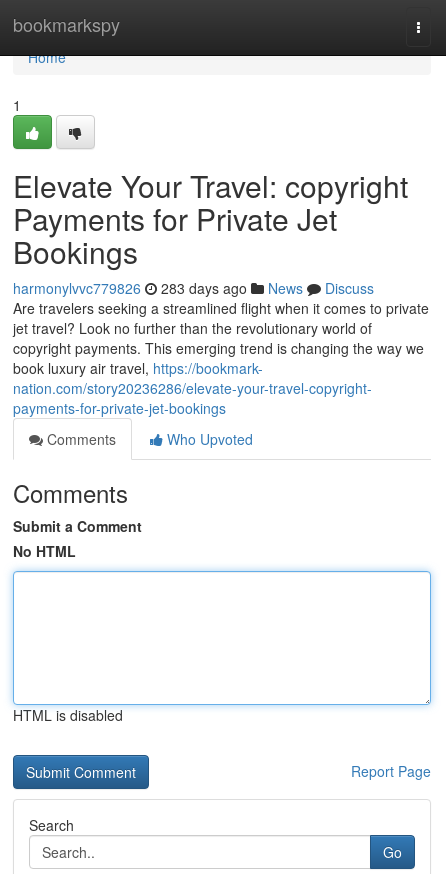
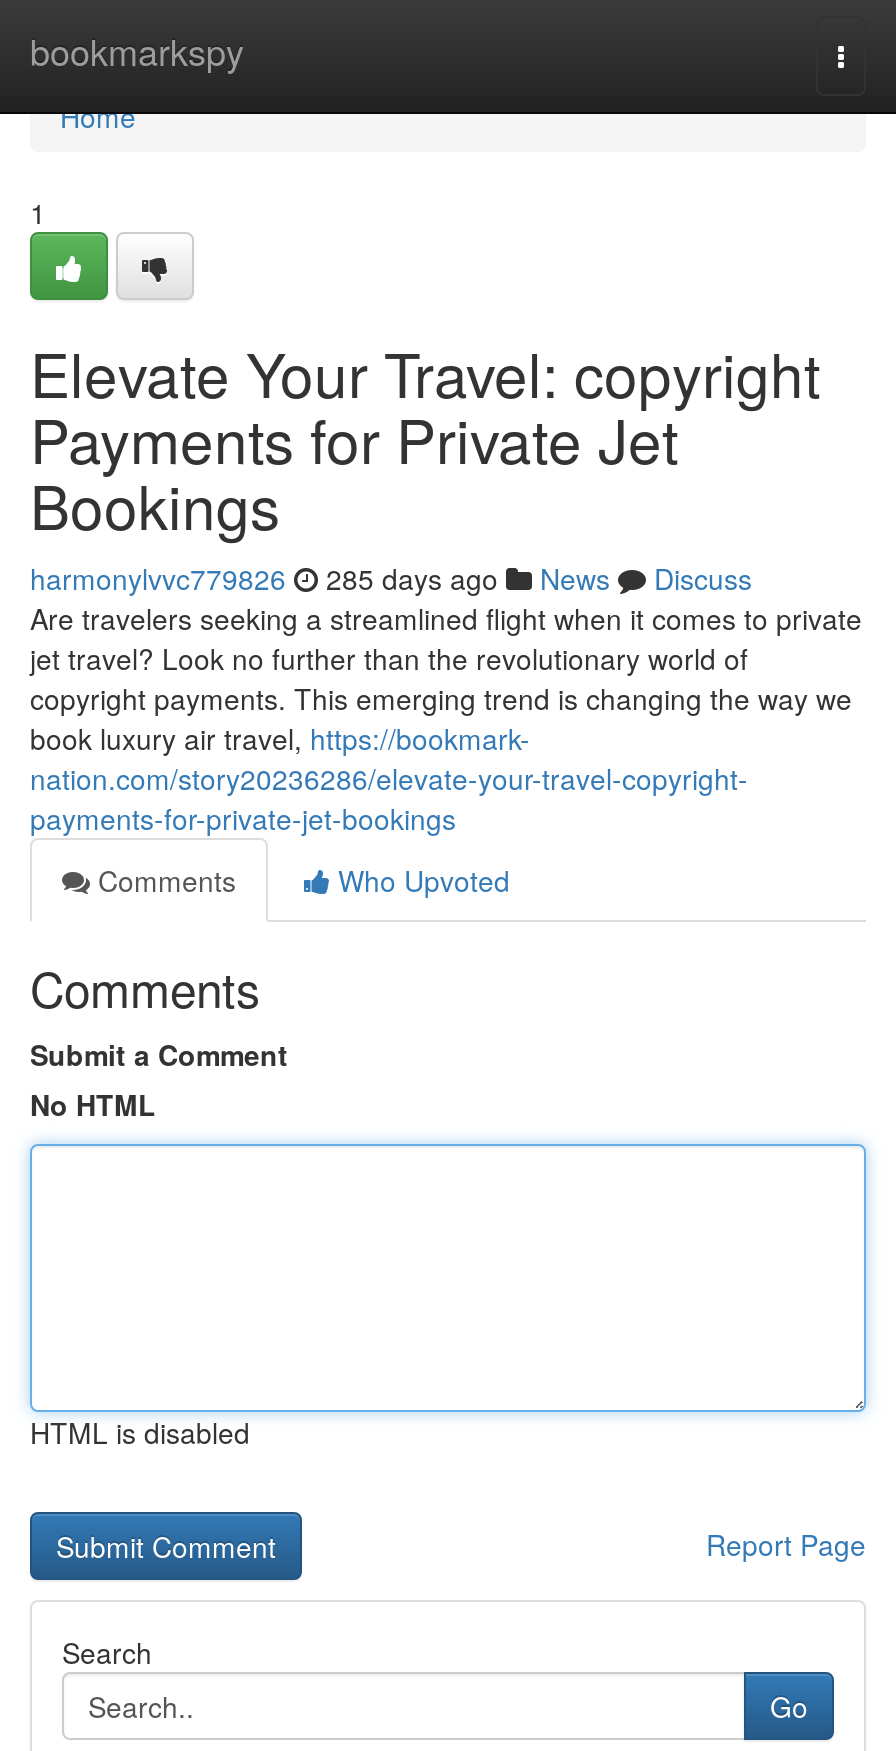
[13,278,374,298] harmonylvvc779826 283 days ago News Discuss -> [30,558,752,598] harmonylvvc779826 285 days ago News Discuss

